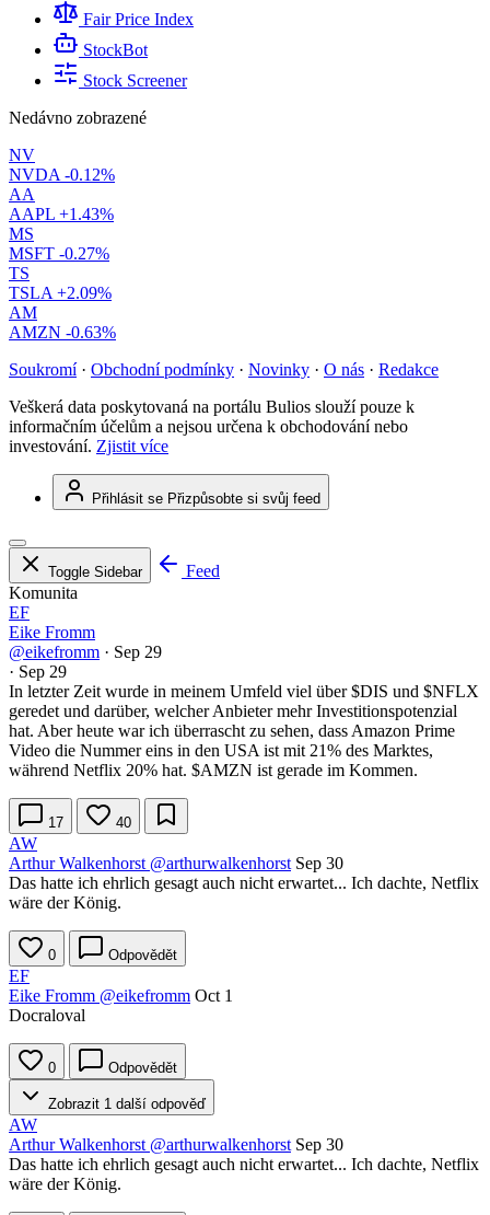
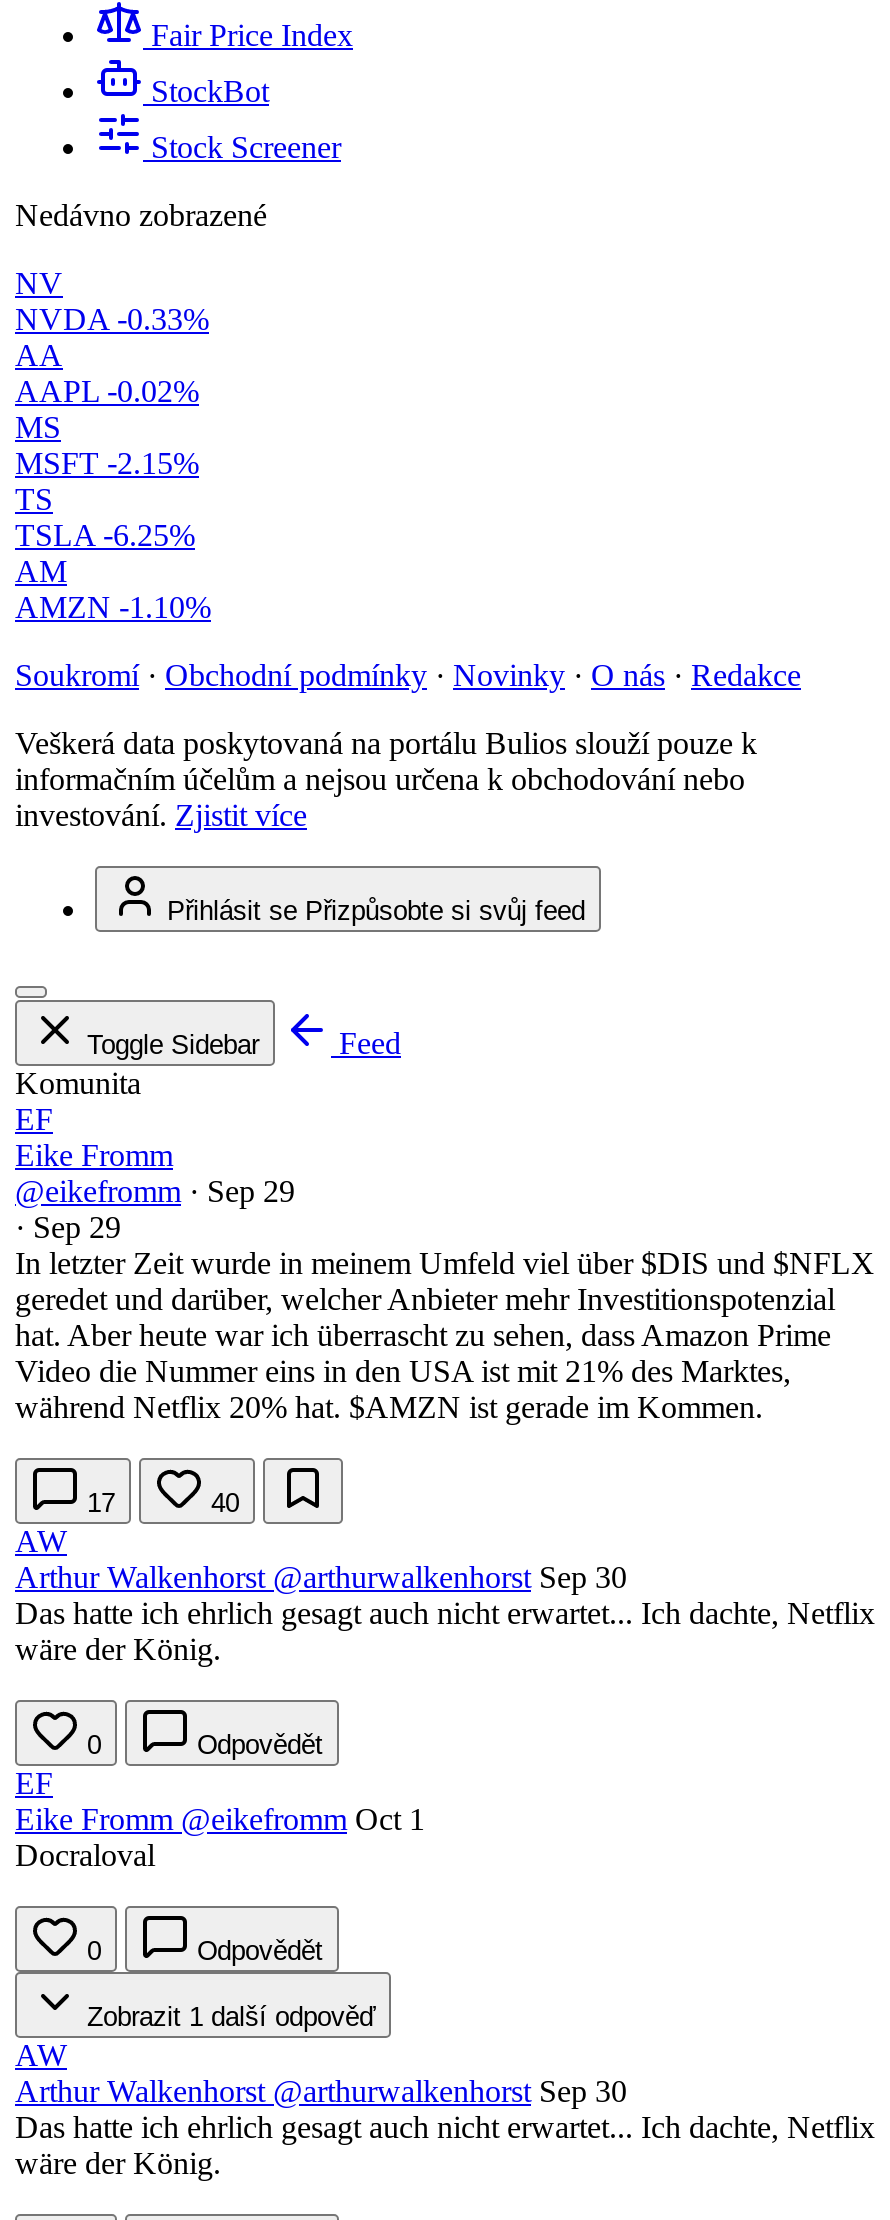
[9,165,115,184] NVDA -0.12% -> [15,302,209,336] NVDA -0.33%
[9,205,114,223] AAPL +1.43% -> [15,374,199,408] AAPL -0.02%
[9,244,109,263] MSFT -0.27% -> [15,446,199,480] MSFT -2.15%
[9,284,112,302] TSLA +2.09% -> [15,518,195,552] TSLA -6.25%
[9,323,116,342] AMZN -0.63% -> [15,590,211,624] AMZN -1.10%

